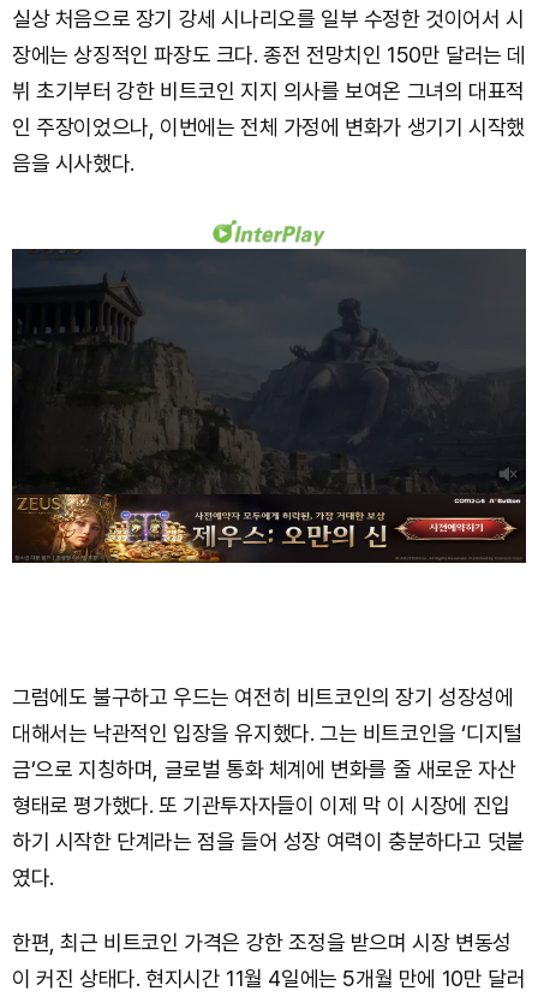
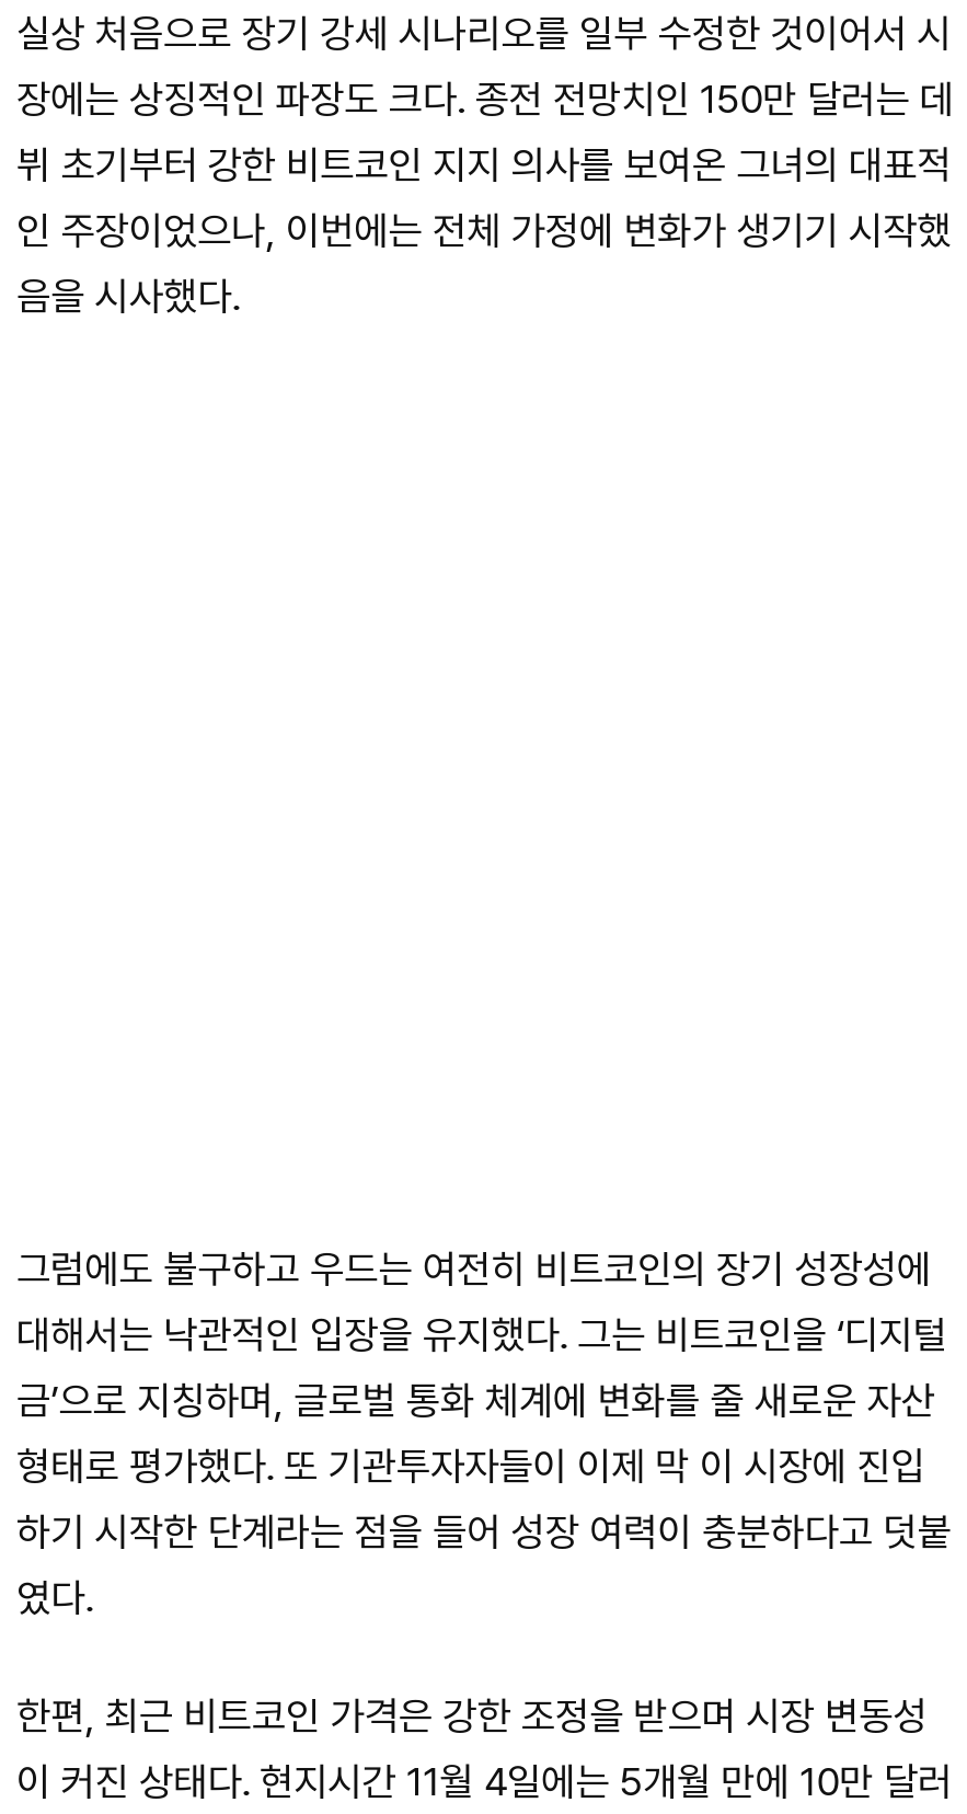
[11,219,527,564] [image] -> none

